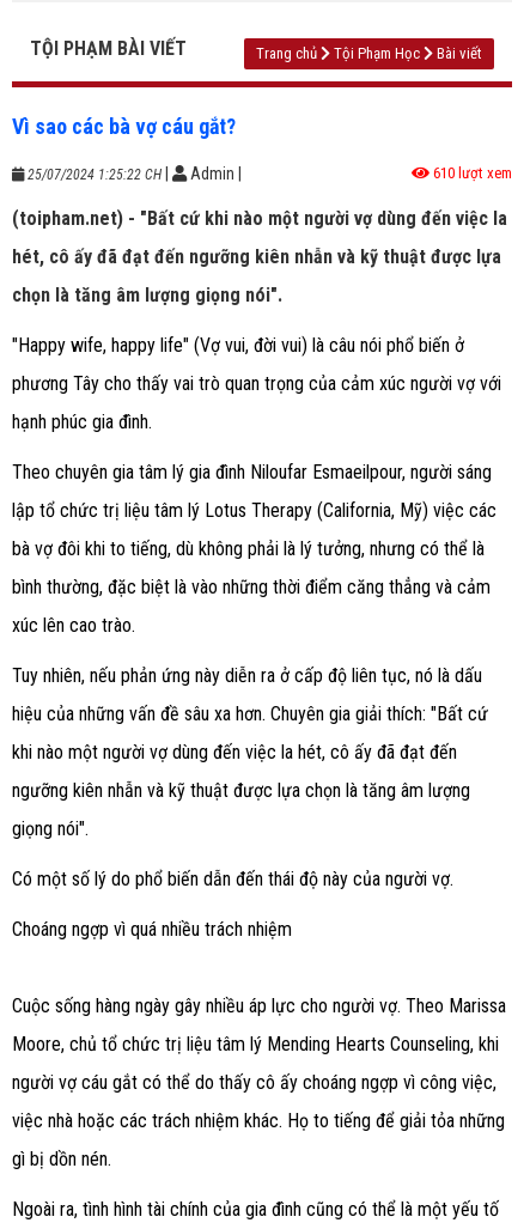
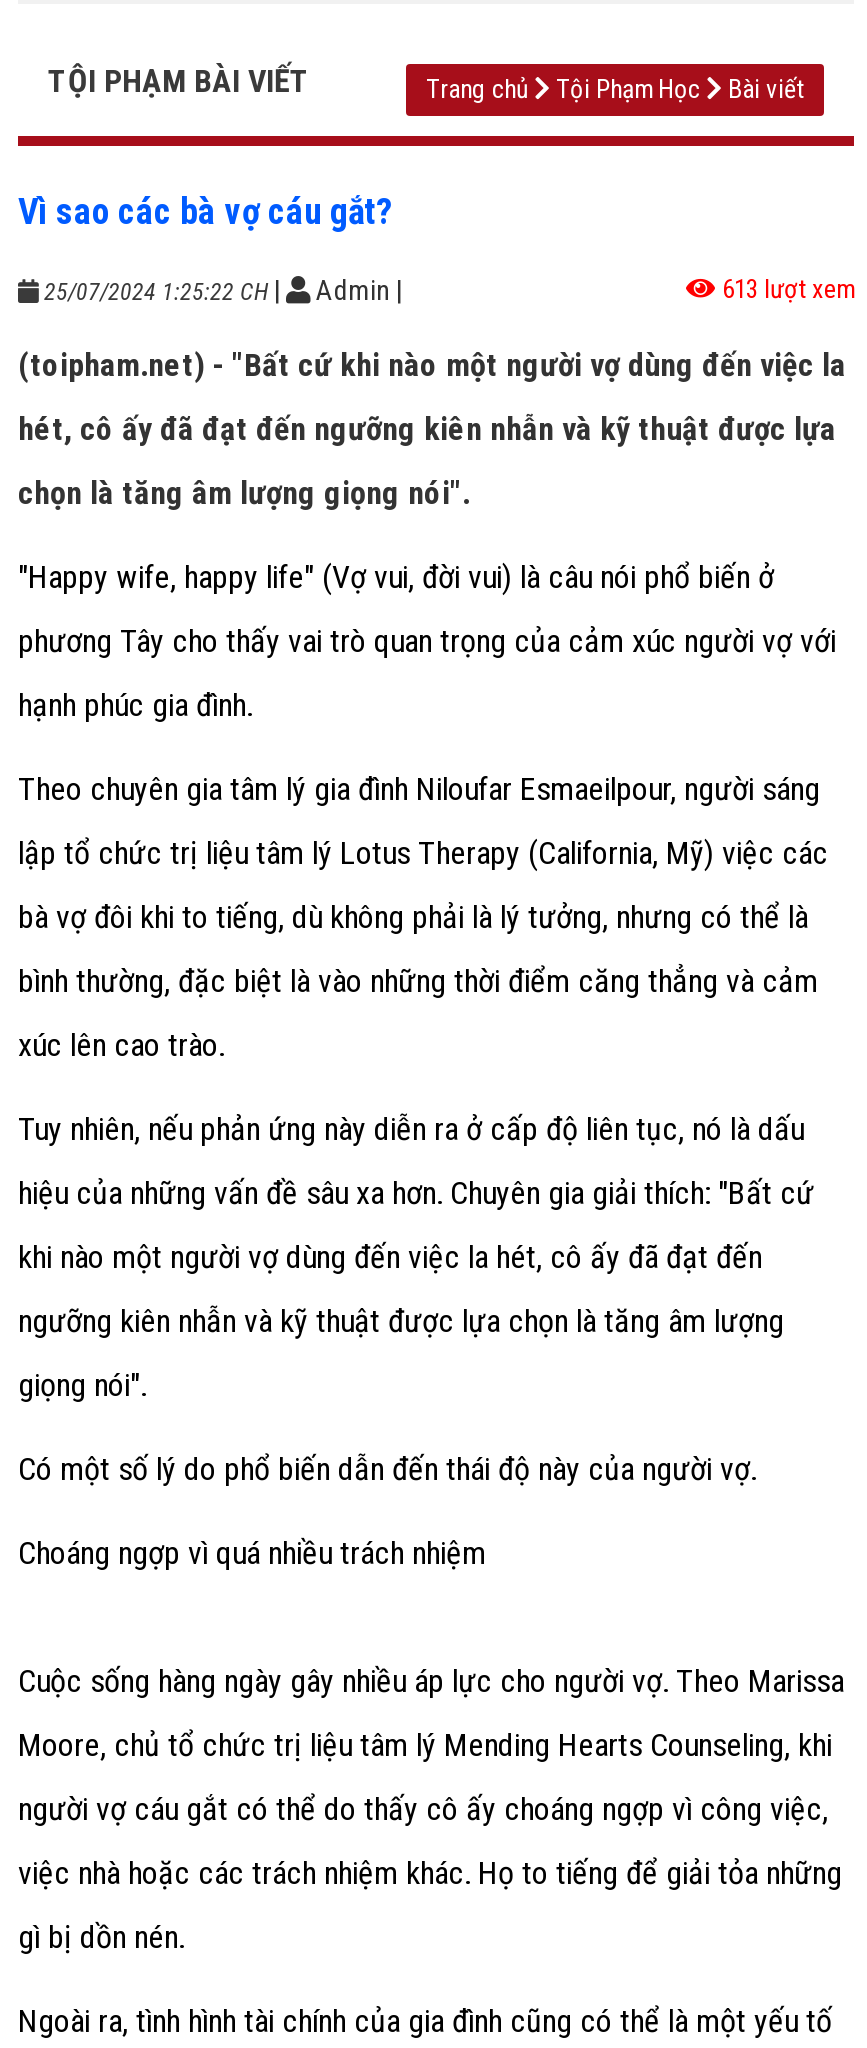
[430,164,512,182] 610 lượt xem -> [716,273,854,303] 613 lượt xem

